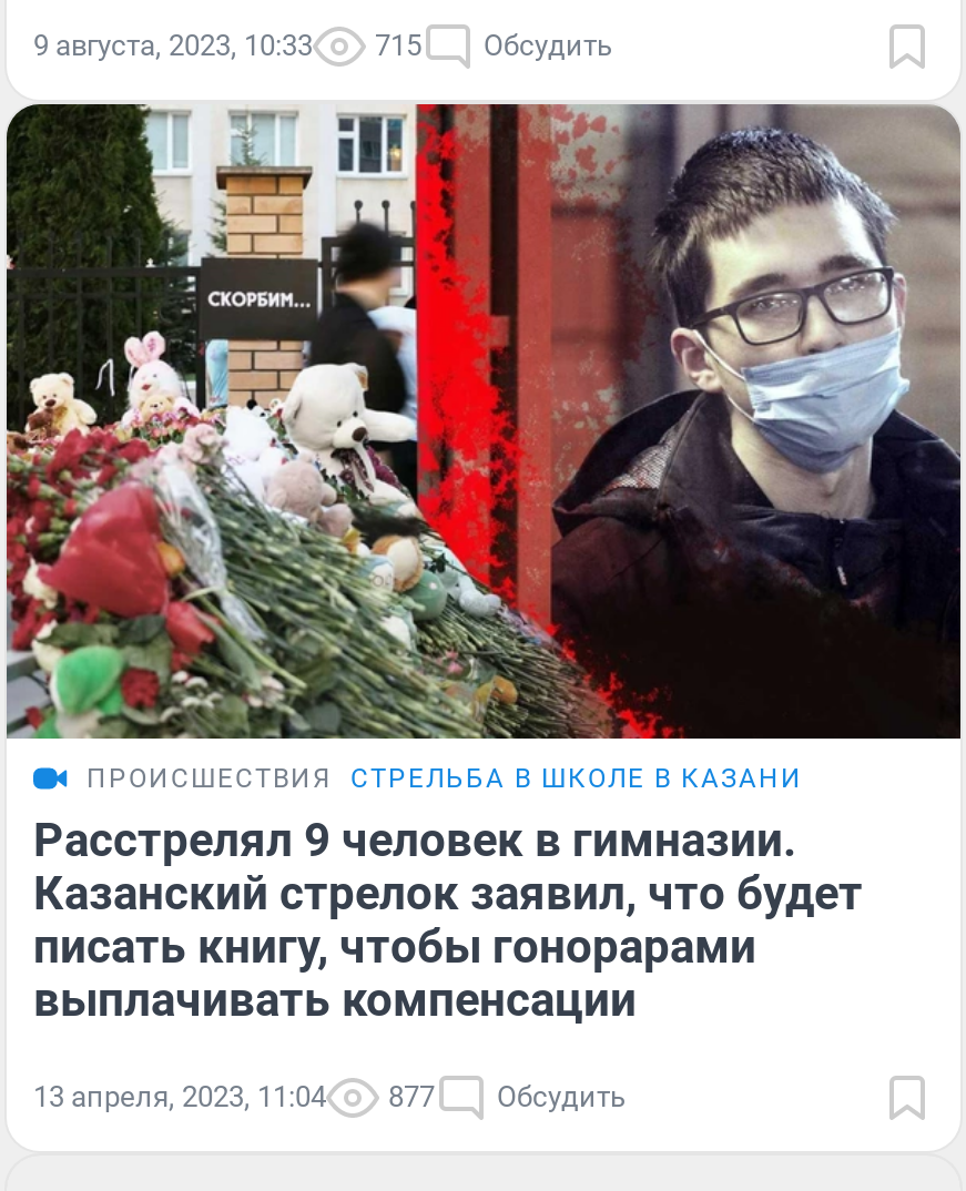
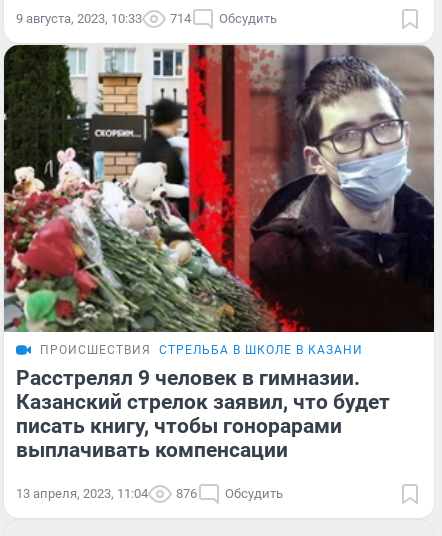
[33,28,612,61] 9 августа, 2023, 10:33 715 Обсудить -> [16,11,277,26] 9 августа, 2023, 10:33 714 Обсудить
[33,1080,626,1114] 13 апреля, 2023, 11:04 877 Обсудить -> [16,486,283,501] 13 апреля, 2023, 11:04 876 Обсудить

